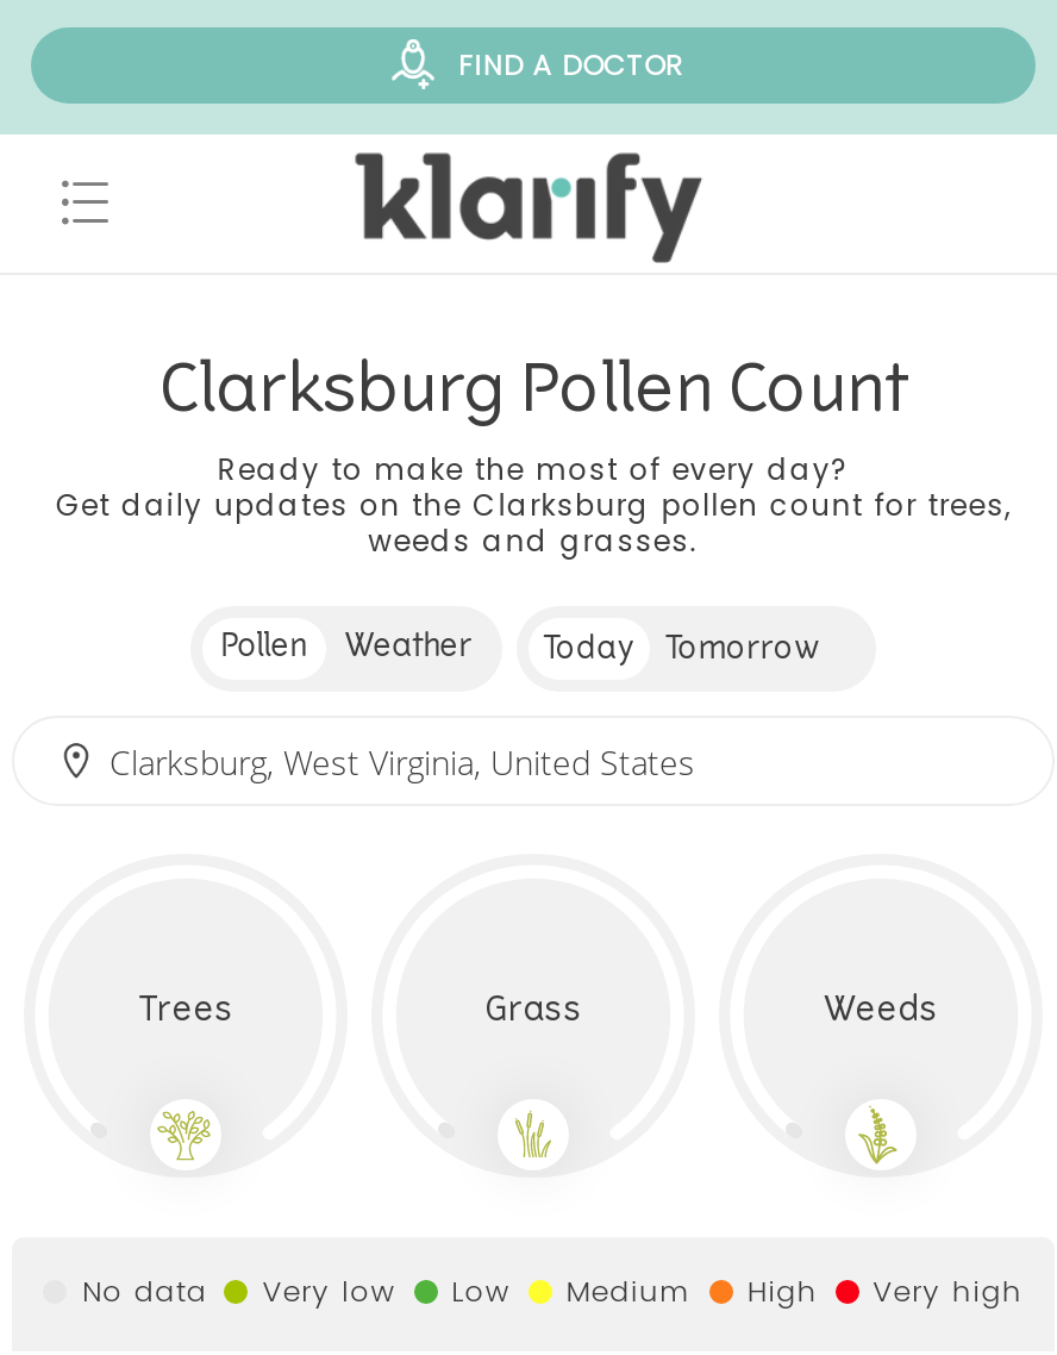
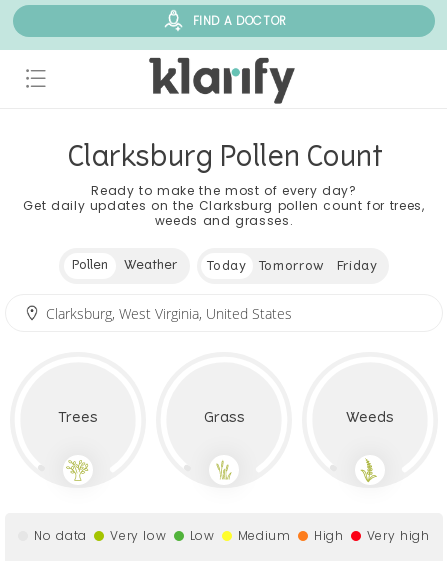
none -> [337,260,378,273] Friday

